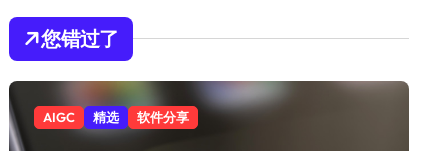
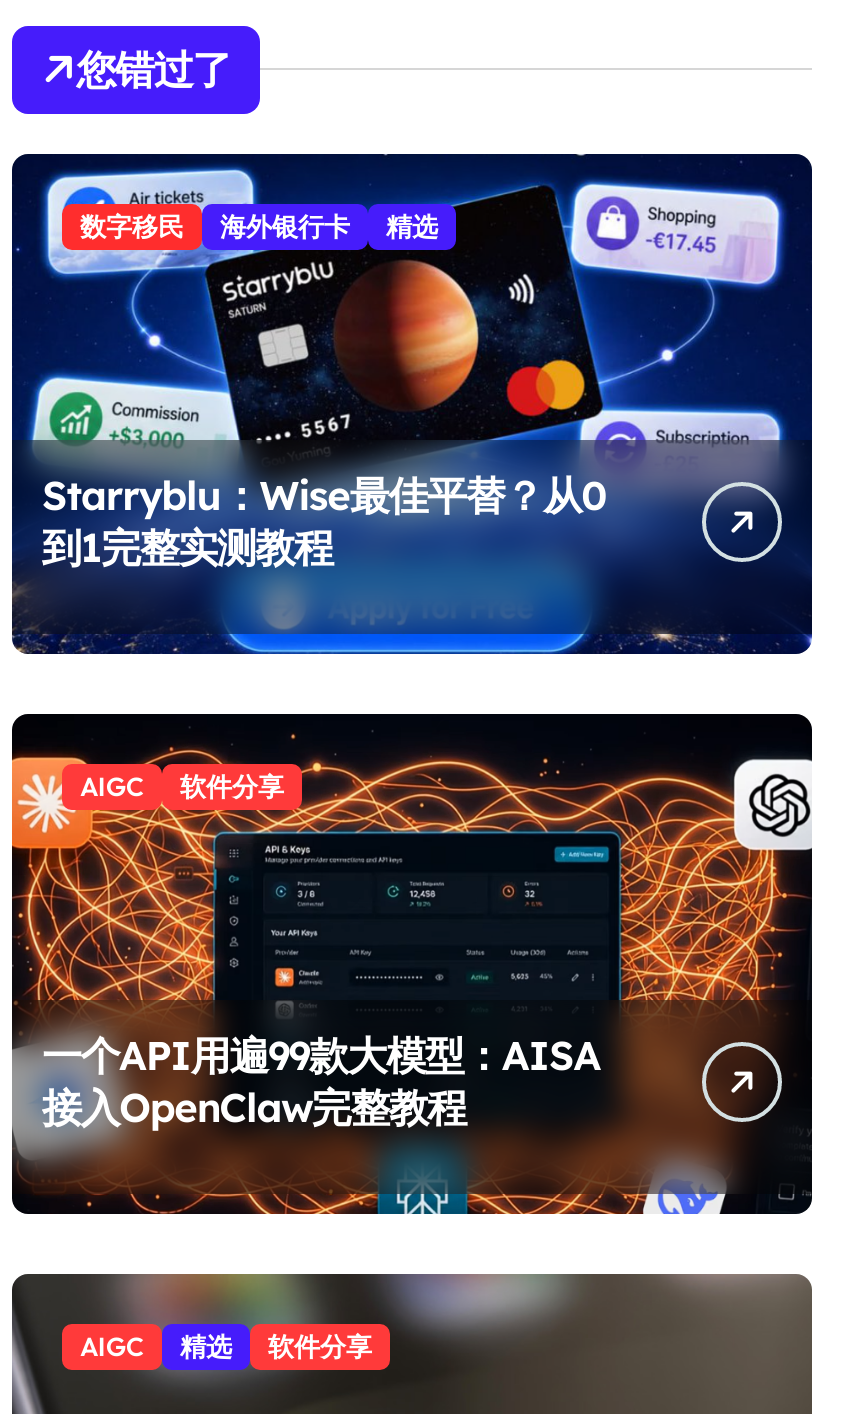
none -> [10,152,814,656] [image] | 数字移民 | 海外银行卡 | 精选
none -> [10,712,812,1234] [image] | AIGC | 软件分享
none -> [42,469,606,571] Starryblu：Wise最佳平替？从0 | 到1完整实测教程
none -> [42,1029,600,1131] 一个API用遍99款大模型：AISA | 接入OpenClaw完整教程

